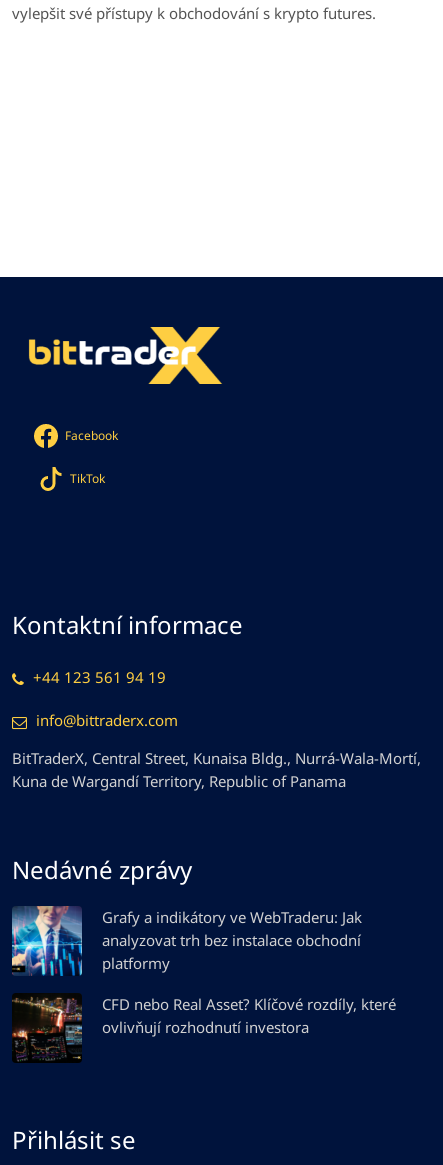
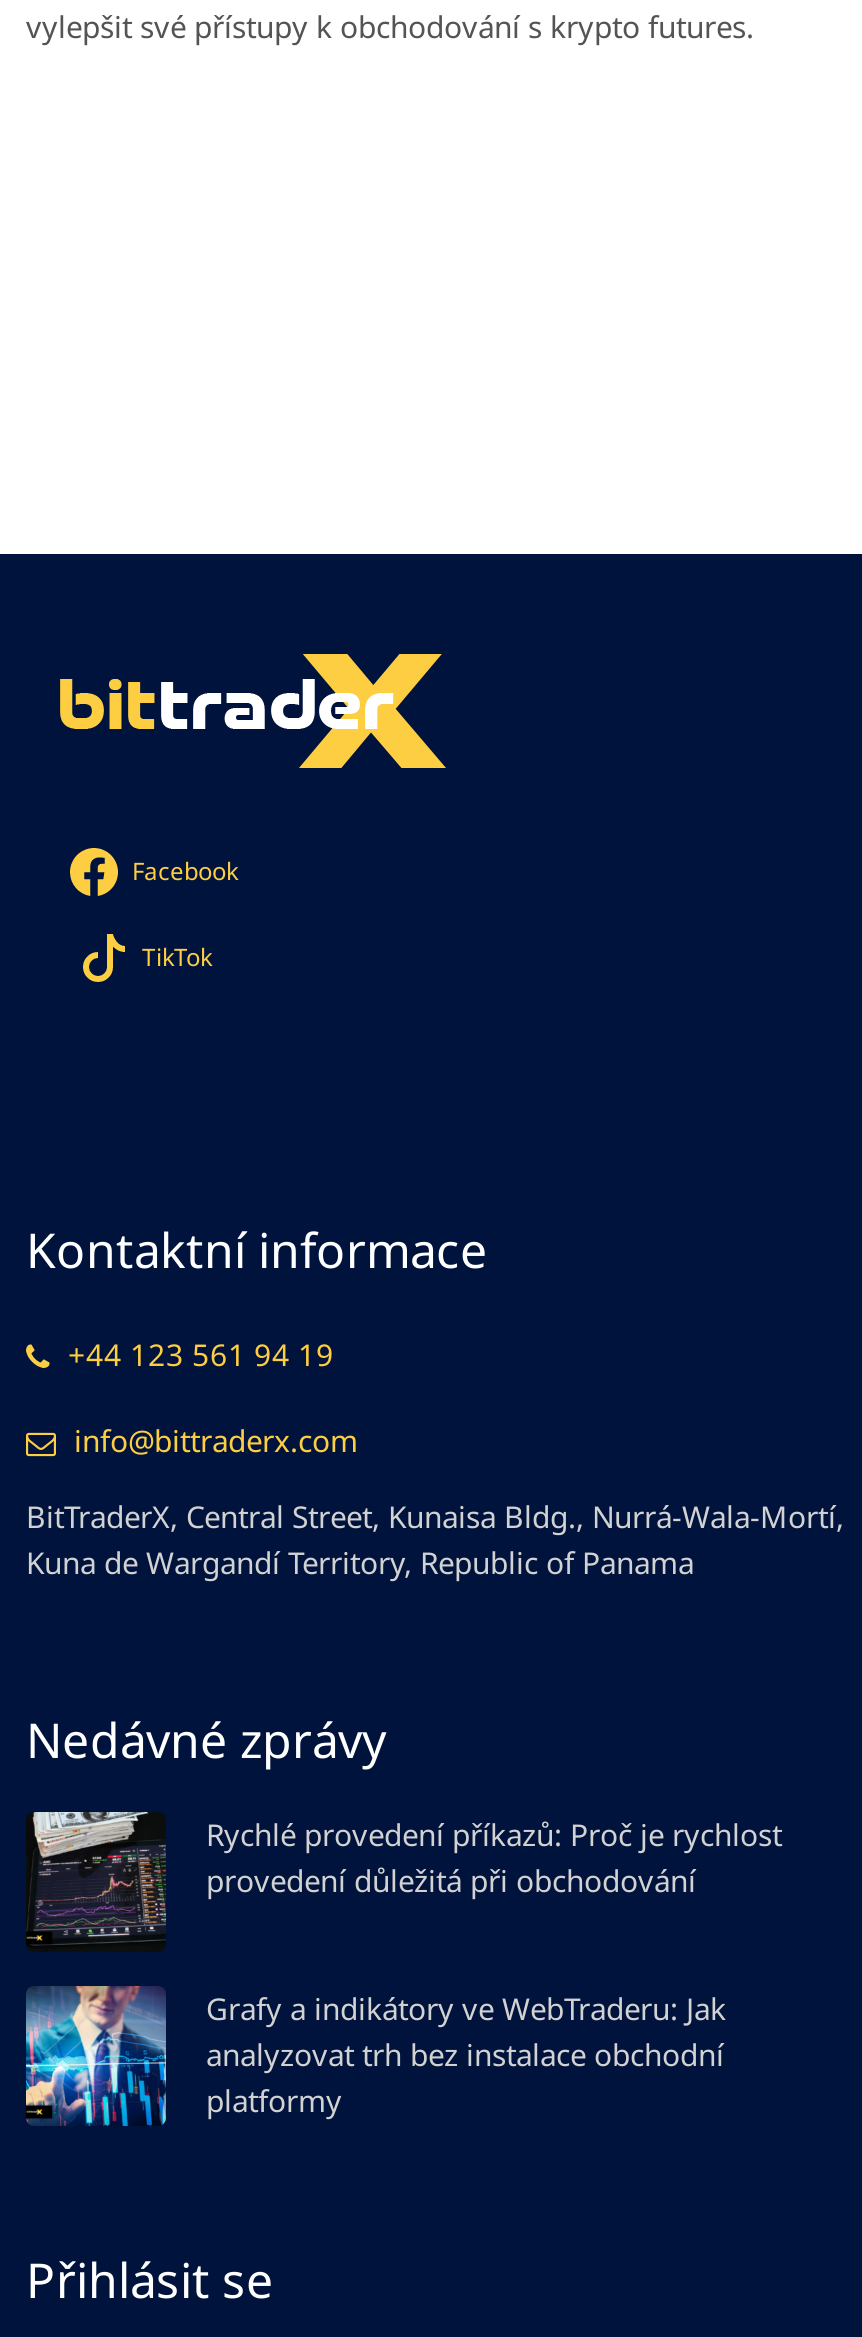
none -> [26,1810,782,1950] [image] | Rychlé provedení příkazů: Proč je rychlost | provedení důležitá při obchodování
moved [10,904,362,977] -> [22,1982,726,2128]: [image] | Grafy a indikátory ve WebTraderu: Jak | analyzovat trh bez instalace obchodní | platformy
[12,993,396,1063] [image] | CFD nebo Real Asset? Klíčové rozdíly, které | ovlivňují rozhodnutí investora -> none

